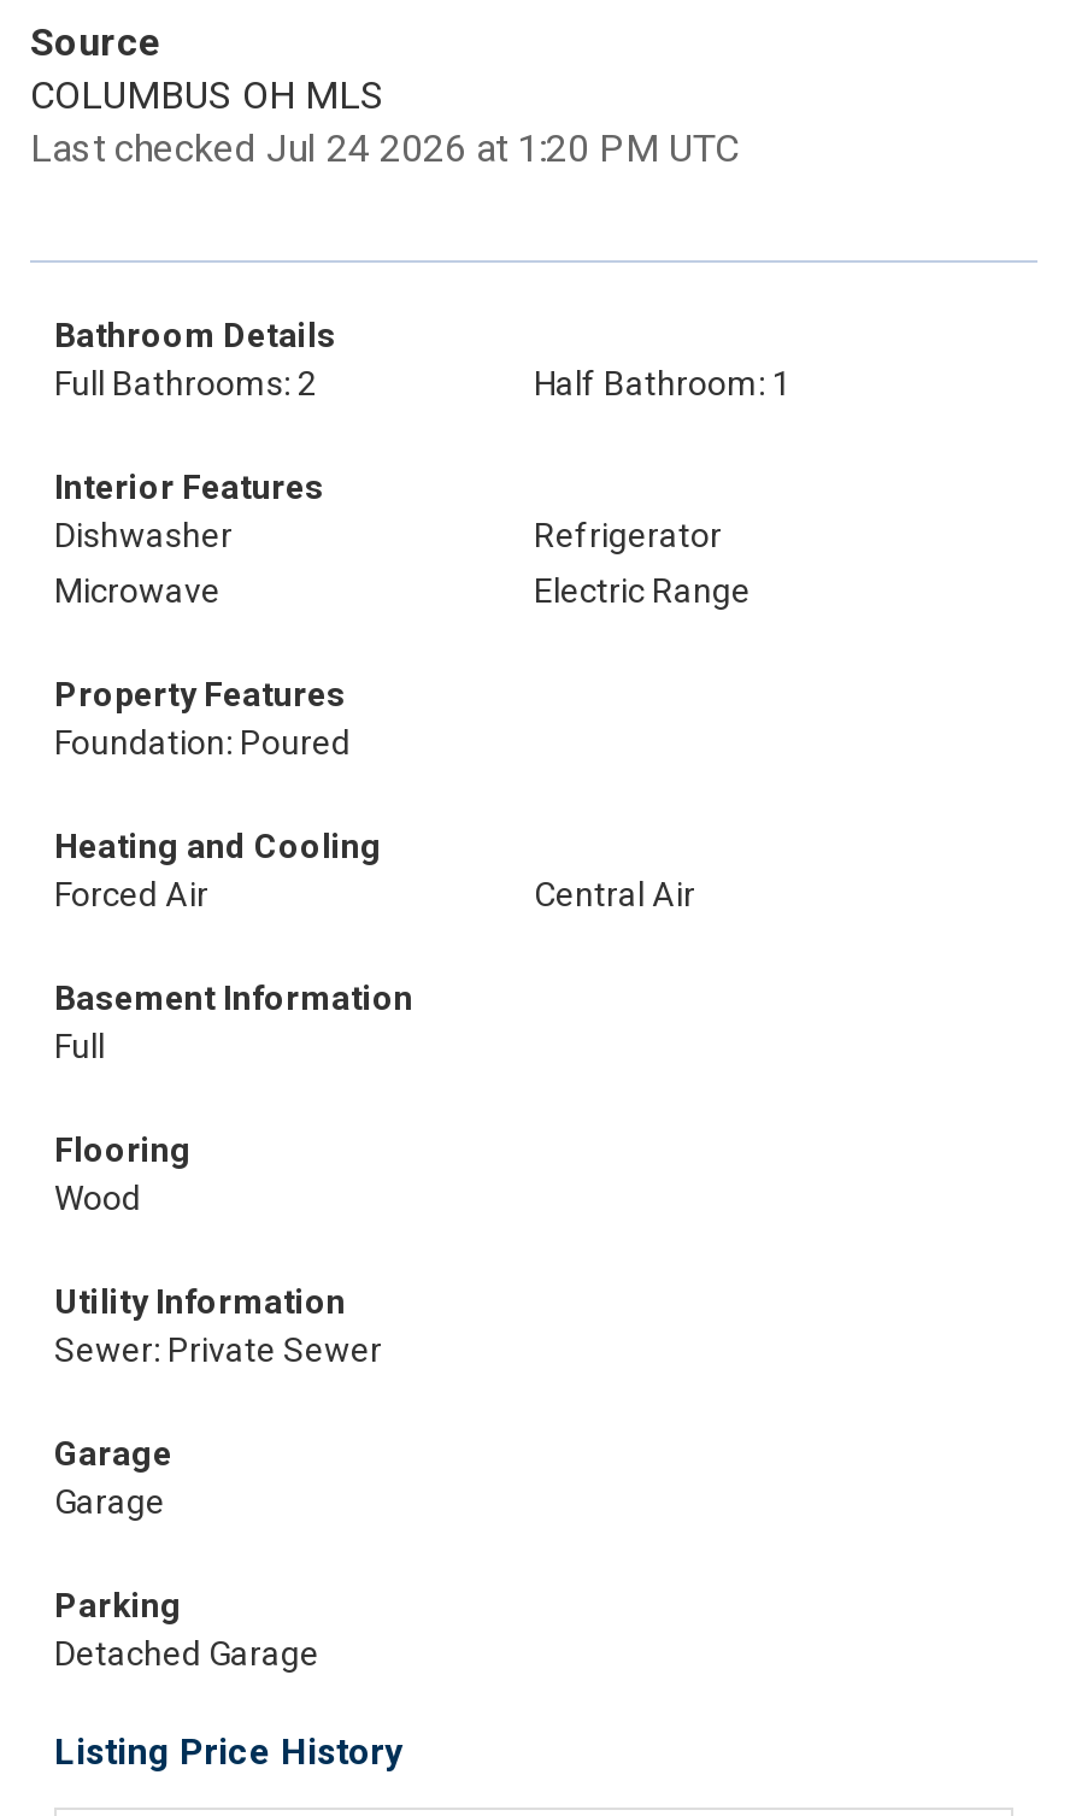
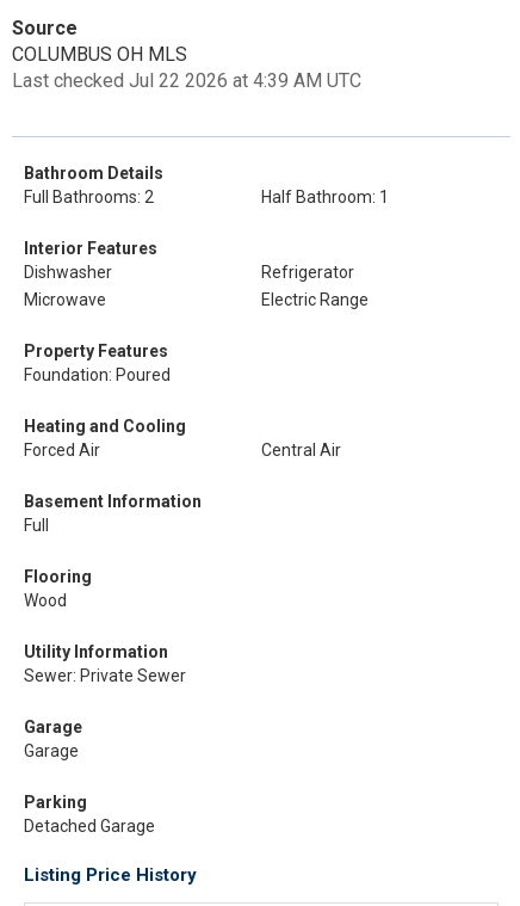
[30,125,739,171] Last checked Jul 24 2026 at 1:20 PM UTC -> [12,69,361,92] Last checked Jul 22 2026 at 4:39 AM UTC

